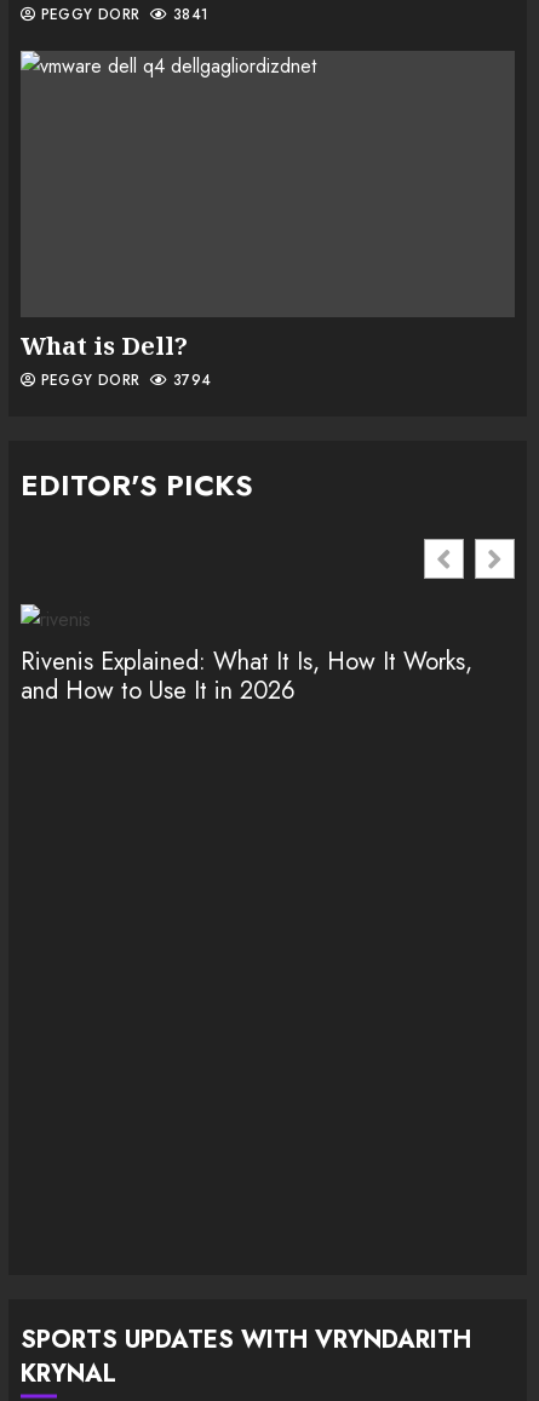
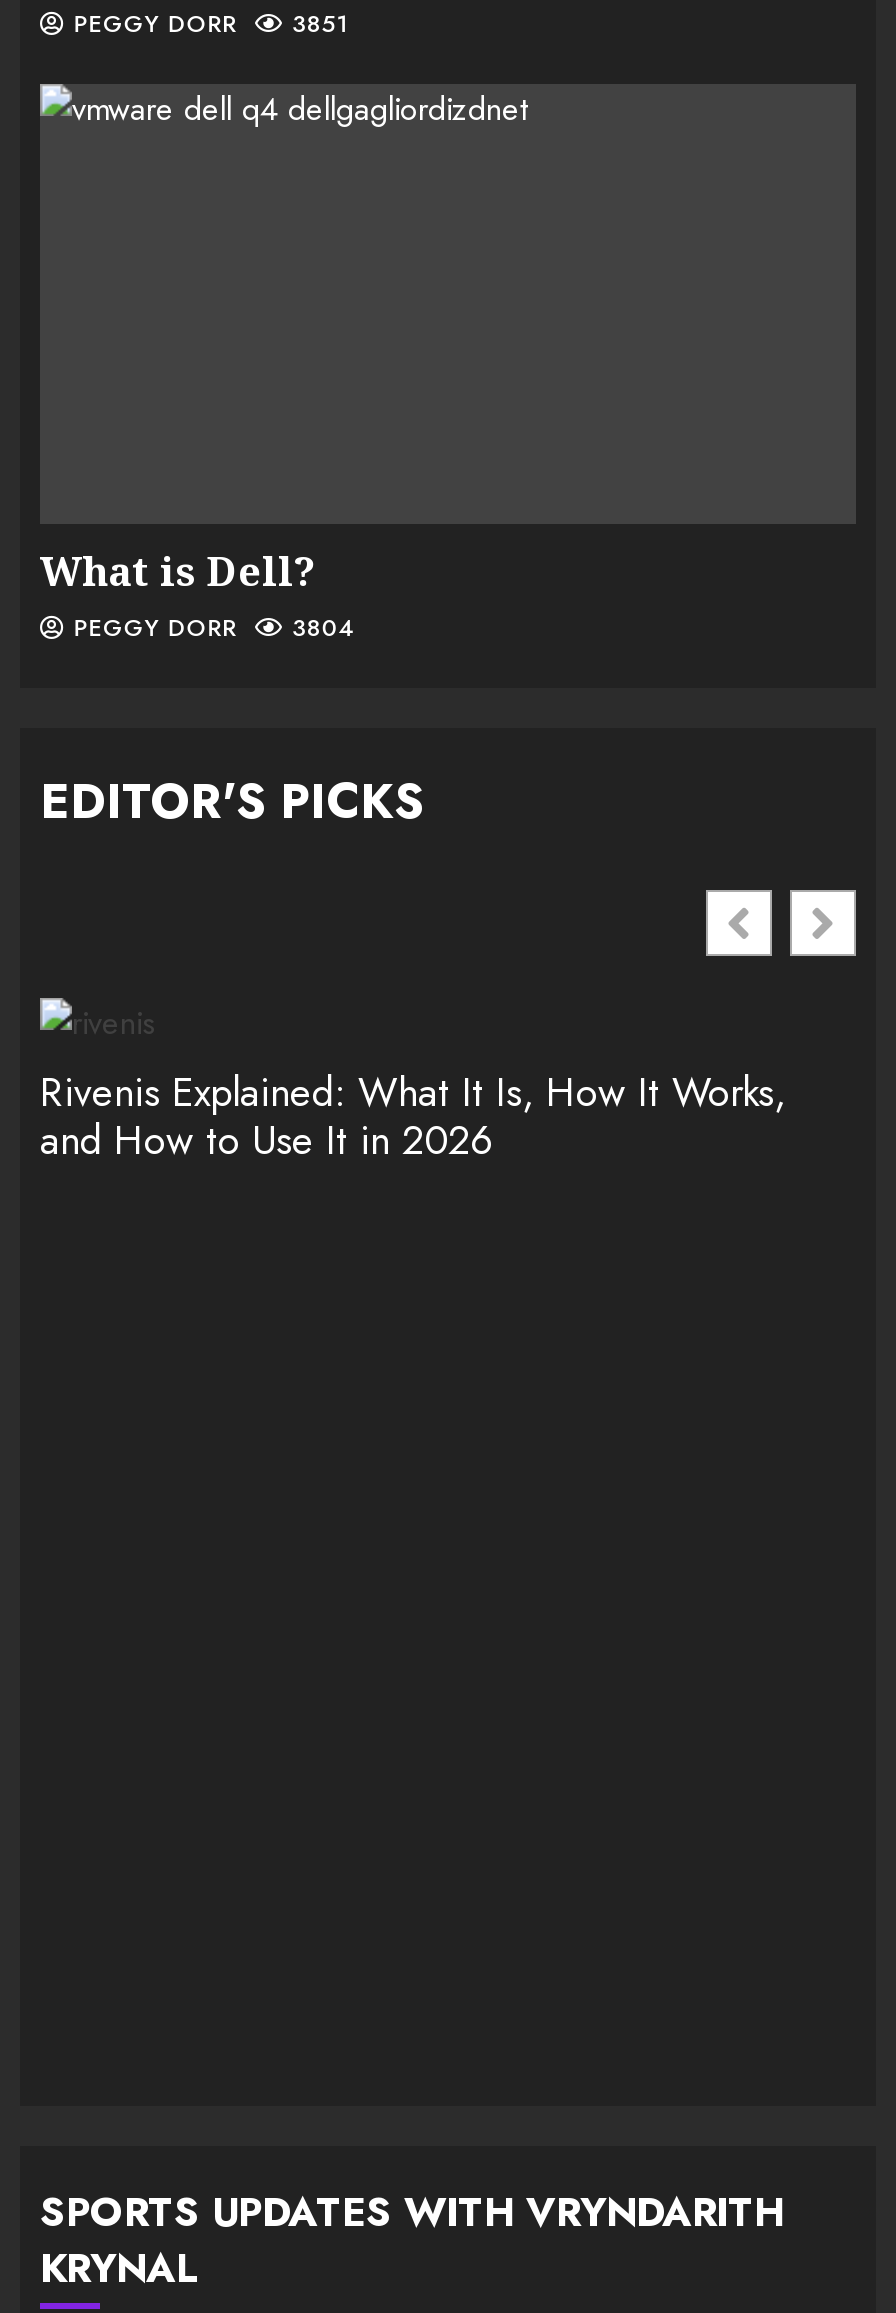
[36,4,209,25] PEGGY DORR 3841 -> [65,6,349,42] PEGGY DORR 3851
[36,369,211,391] PEGGY DORR 3794 -> [65,610,355,646] PEGGY DORR 3804

